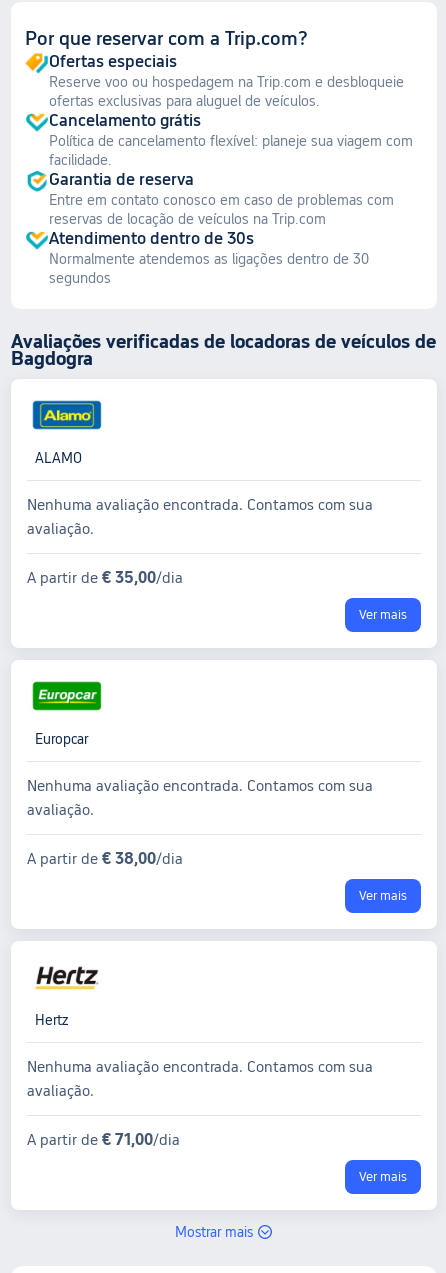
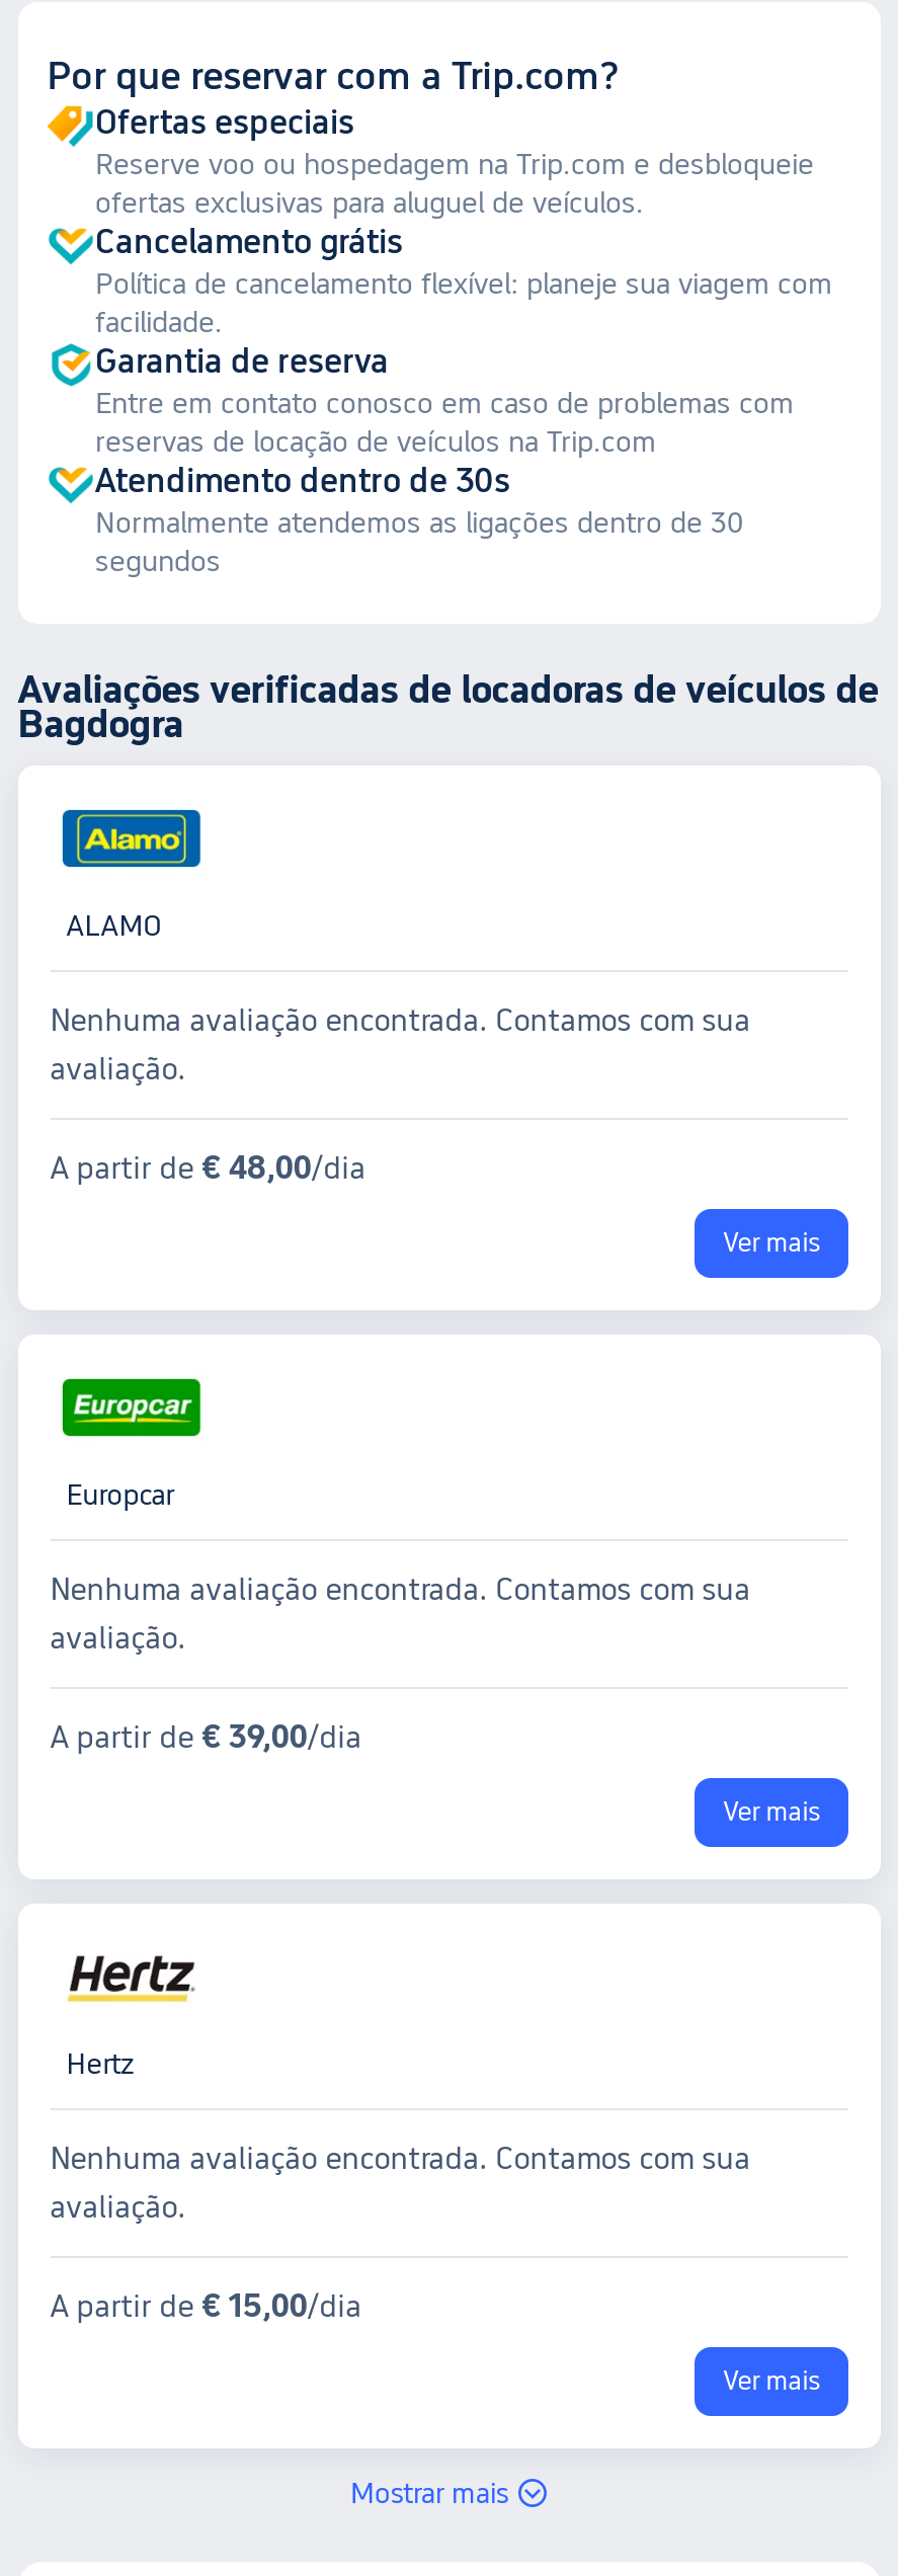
[27,567,183,586] A partir de € 35,00/dia -> [50,1147,366,1186] A partir de € 48,00/dia
[27,848,183,867] A partir de € 38,00/dia -> [50,1716,362,1755] A partir de € 39,00/dia
[27,1129,180,1148] A partir de € 71,00/dia -> [50,2285,362,2324] A partir de € 15,00/dia

